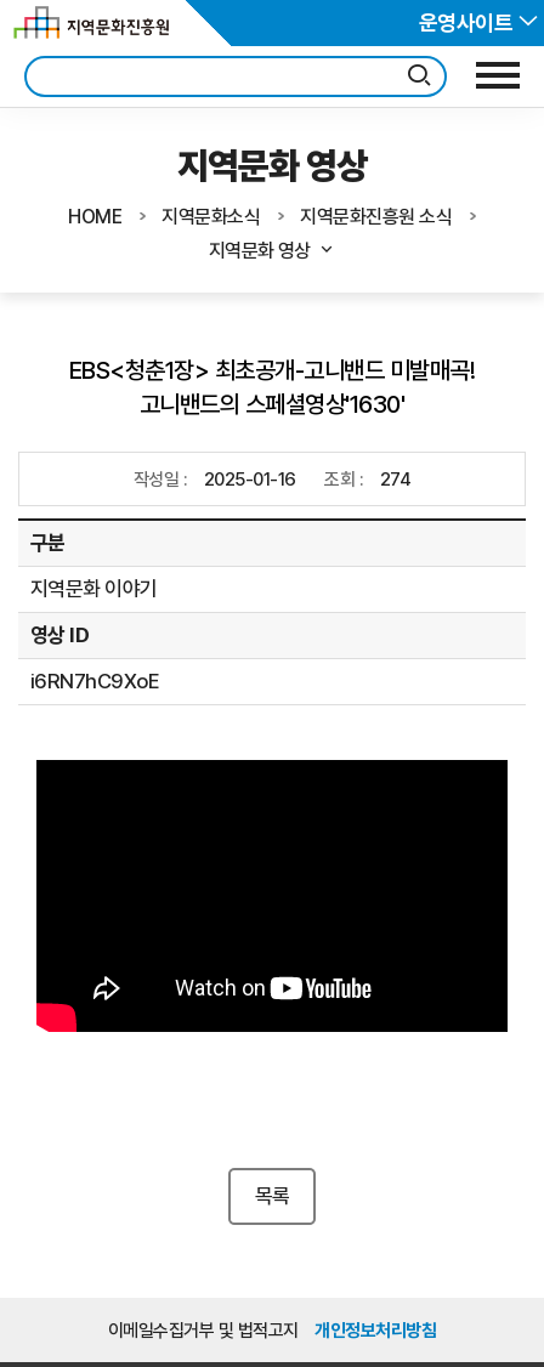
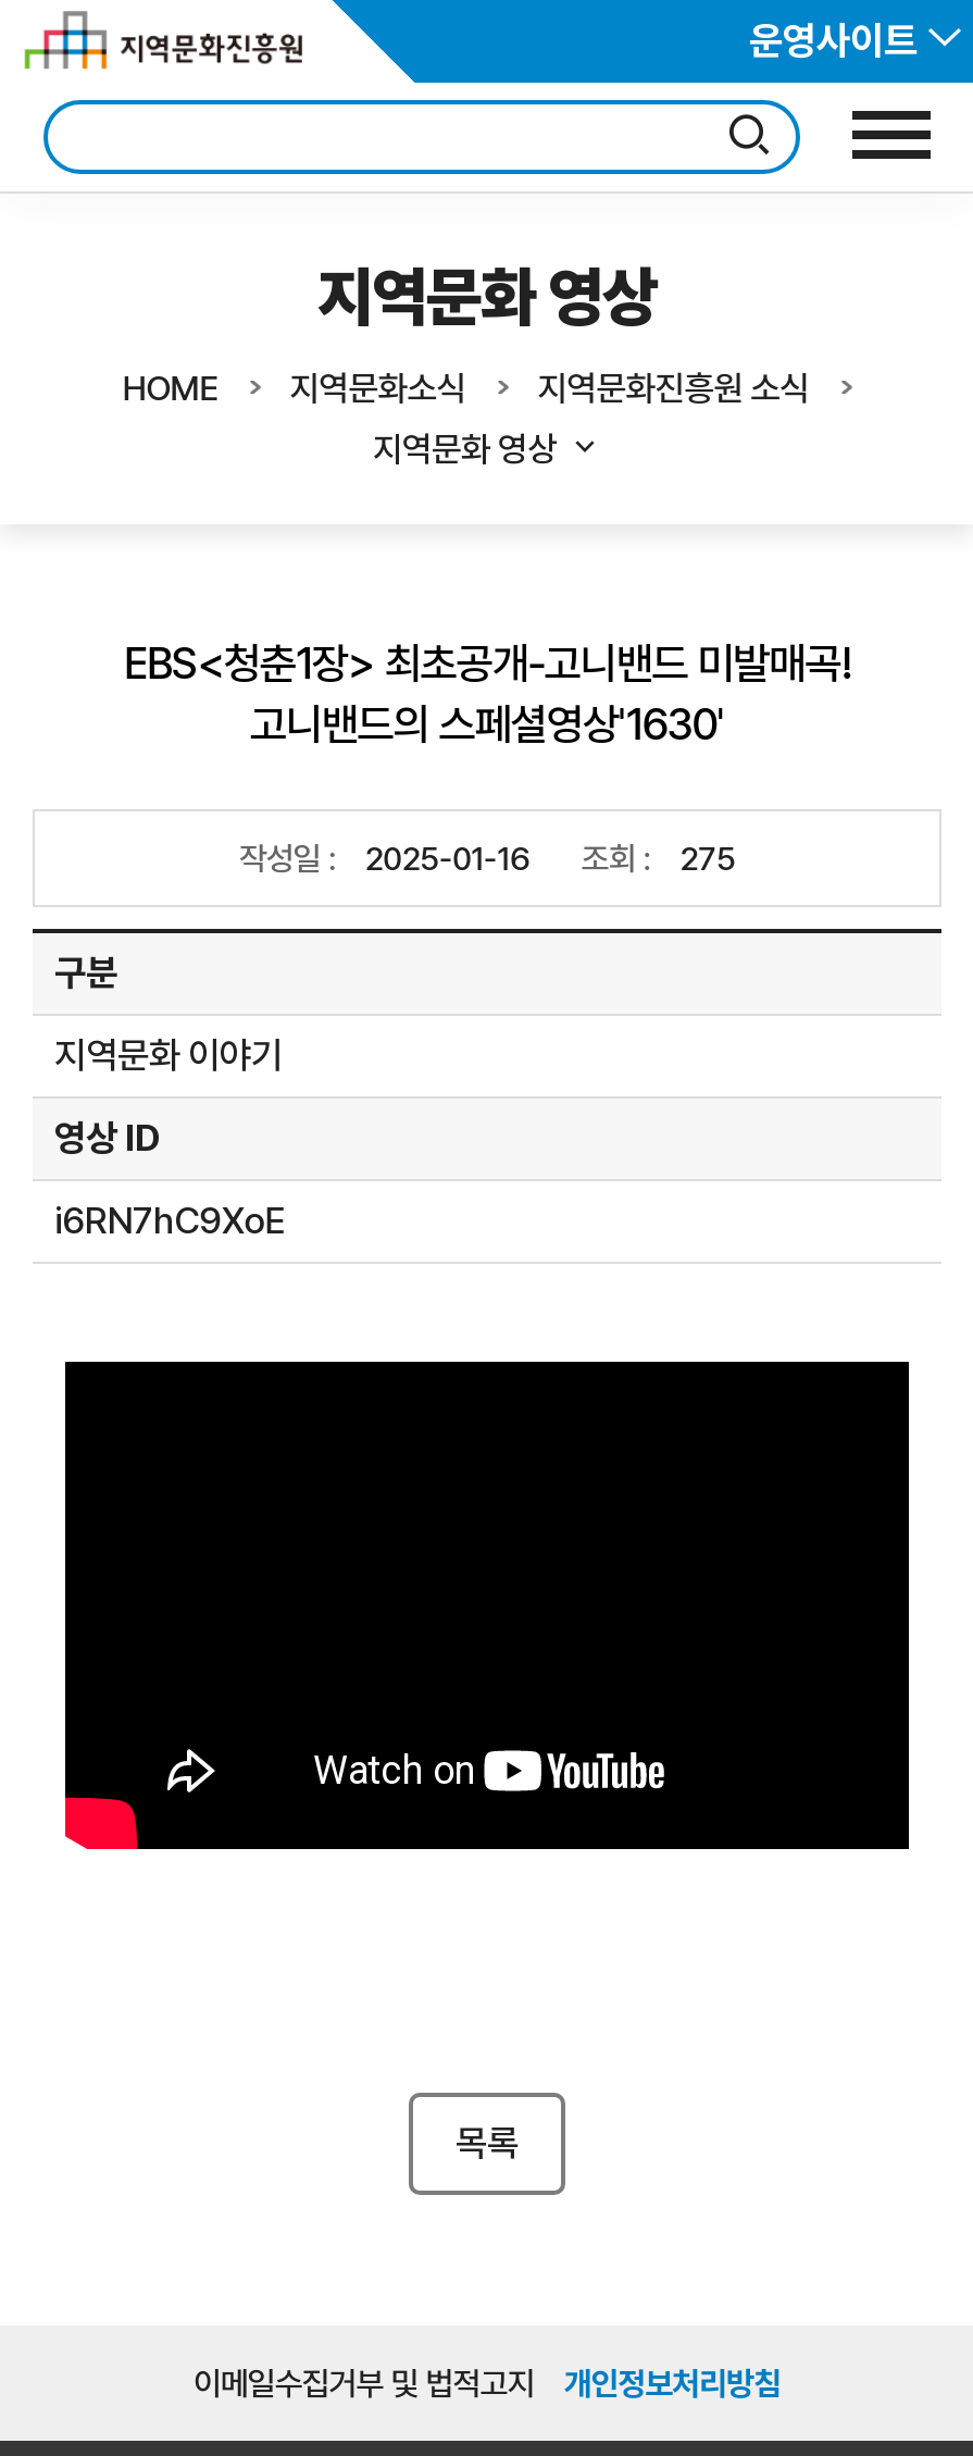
[133,469,411,490] 작성일 : 2025-01-16 조회 : 274 -> [239,840,735,879] 작성일 : 2025-01-16 조회 : 275

